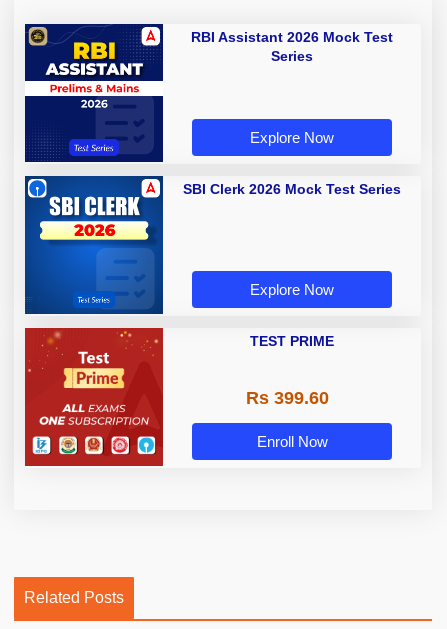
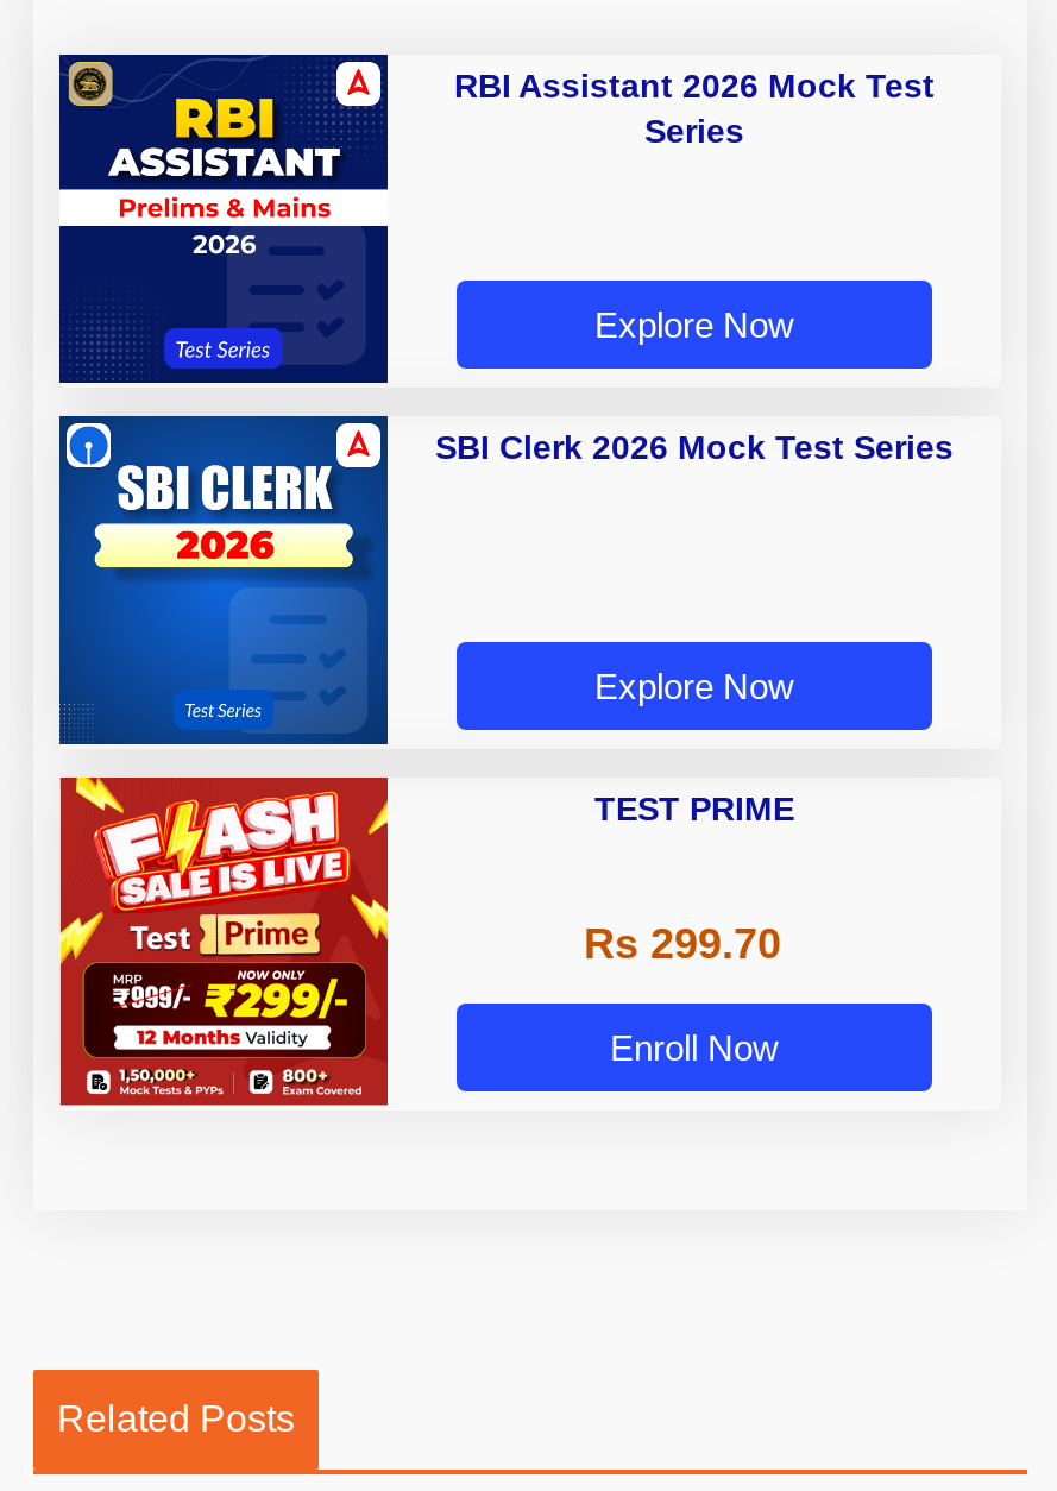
[24,327,164,461] [image] -> [57,775,390,1099] [image]
[245,388,328,408] Rs 399.60 -> [584,921,781,968] Rs 299.70

